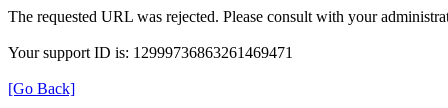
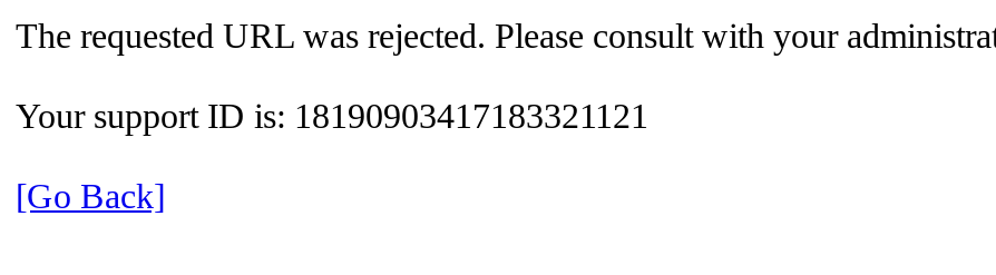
[8,44,293,61] Your support ID is: 12999736863261469471 -> [16,97,648,135] Your support ID is: 18190903417183321121

